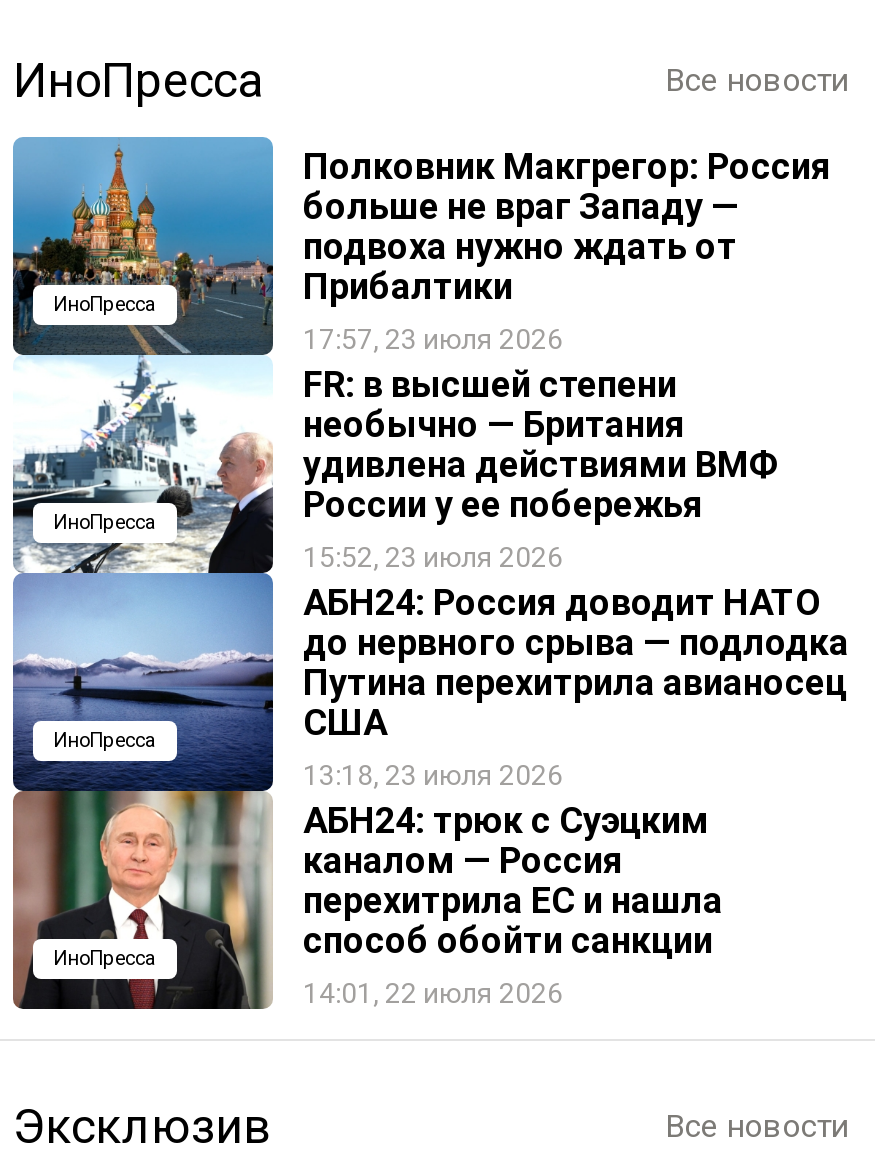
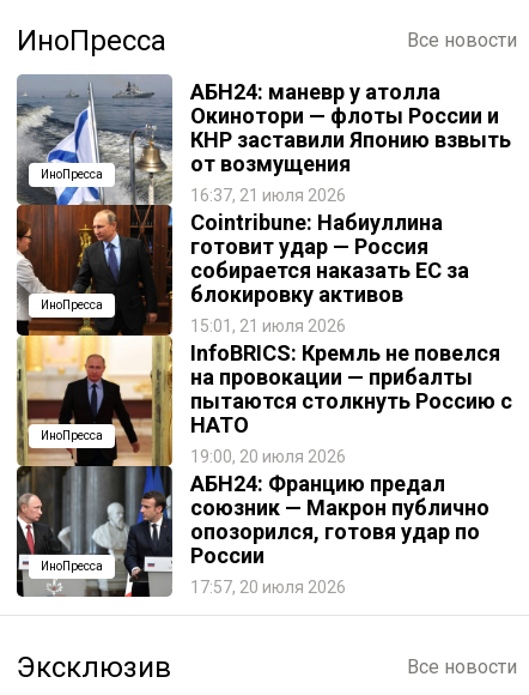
[11,136,831,1012] [image] | Полковник Макгрегор: Россия | больше не враг Западу — | подвоха нужно ждать от | Прибалтики | 17:57, 23 июля 2026 -> [16,74,511,598] [image] | АБН24: маневр у атолла | Окинотори — флоты России и | КНР заставили Японию взвыть | от возмущения | 16:37, 21 июля 2026
[303,363,779,573] FR: в высшей степени | необычно — Британия | удивлена действиями ВМФ | России у ее побережья | 15:52, 23 июля 2026 -> [190,209,469,335] Cointribune: Набиуллина | готовит удар — Россия | собирается наказать EC за | блокировку активов | 15:01, 21 июля 2026
[303,581,849,791] АБН24: Россия доводит НАТО | до нервного срыва — подлодка | Путина перехитрила авианосец | США | 13:18, 23 июля 2026 -> [190,340,512,466] InfoBRICS: Кремль не повелся | на провокации — прибалты | пытаются столкнуть Россию с | НАТО | 19:00, 20 июля 2026
[303,799,723,1009] АБН24: трюк с Суэцким | каналом — Россия | перехитрила EC и нашла | способ обойти санкции | 14:01, 22 июля 2026 -> [190,471,490,596] АБН24: Францию предал | союзник — Макрон публично | опозорился, готовя удар по | России | 17:57, 20 июля 2026

